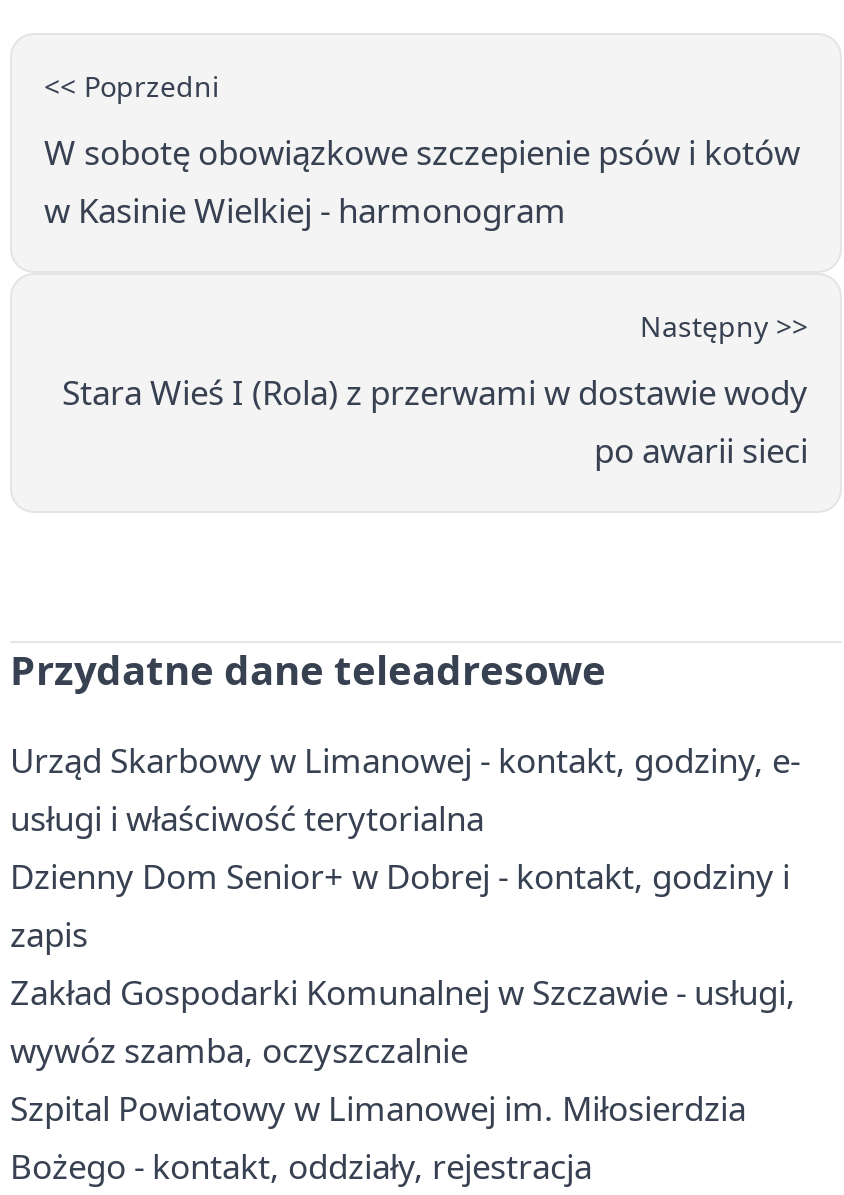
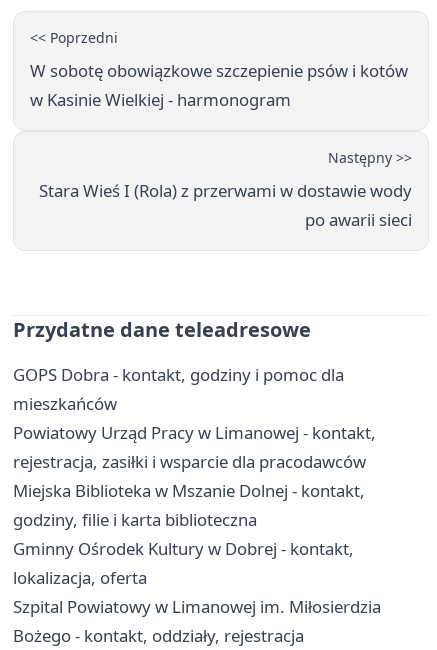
[10,736,800,1072] Urząd Skarbowy w Limanowej - kontakt, godziny, e- | usługi i właściwość terytorialna | Dzienny Dom Senior+ w Dobrej - kontakt, godziny i | zapis | Zakład Gospodarki Komunalnej w Szczawie - usługi, | wywóz szamba, oczyszczalnie -> [13,363,376,589] GOPS Dobra - kontakt, godziny i pomoc dla | mieszkańców | Powiatowy Urząd Pracy w Limanowej - kontakt, | rejestracja, zasiłki i wsparcie dla pracodawców | Miejska Biblioteka w Mszanie Dolnej - kontakt, | godziny, filie i karta biblioteczna | Gminny Ośrodek Kultury w Dobrej - kontakt, | lokalizacja, oferta

